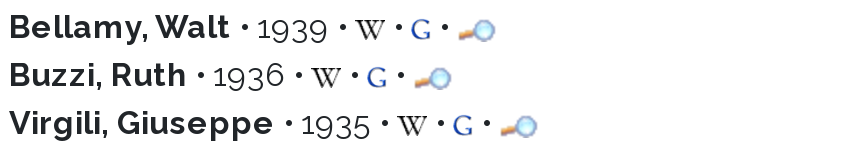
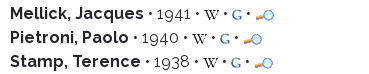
[9,8,355,46] Bellamy, Walt • 1939 • -> [10,4,204,23] Mellick, Jacques • 1941 •
[9,56,311,94] Buzzi, Ruth • 1936 • -> [10,28,192,47] Pietroni, Paolo • 1940 •
[9,104,397,142] Virgili, Giuseppe • 1935 • -> [10,52,203,71] Stamp, Terence • 1938 •

